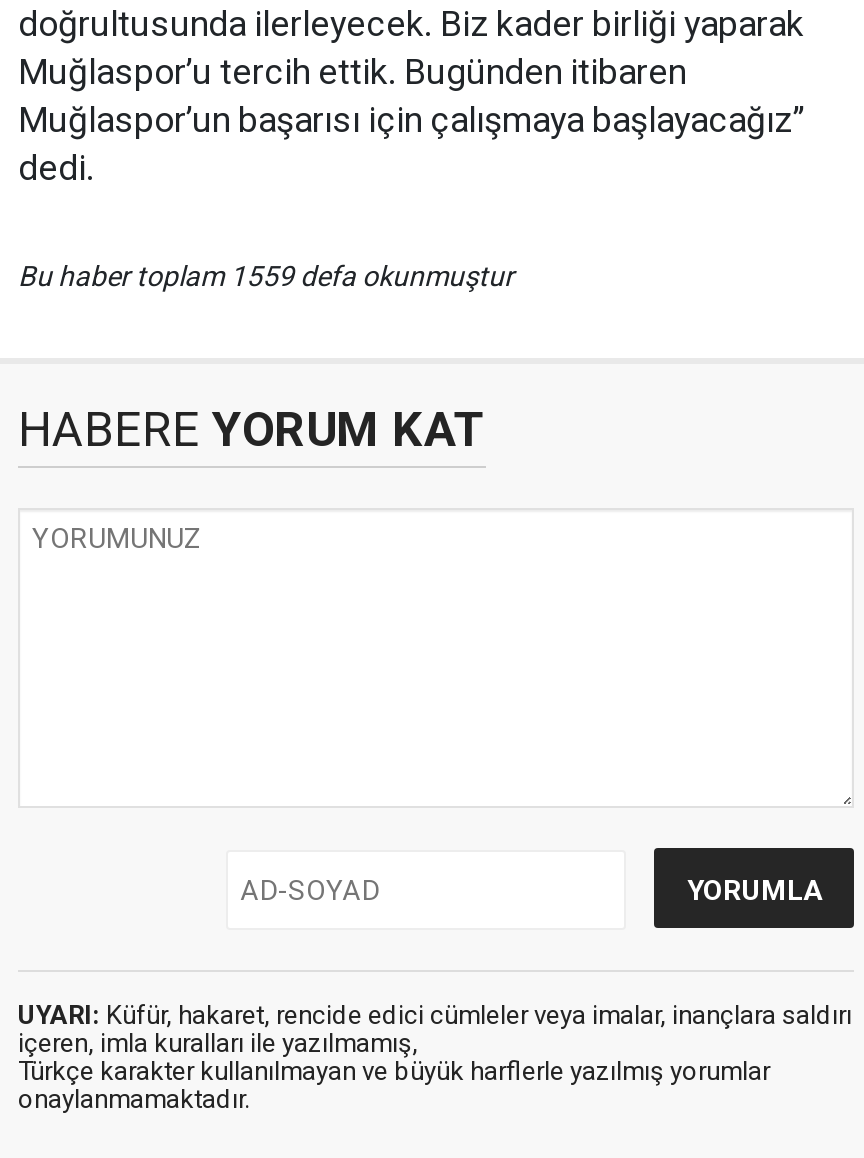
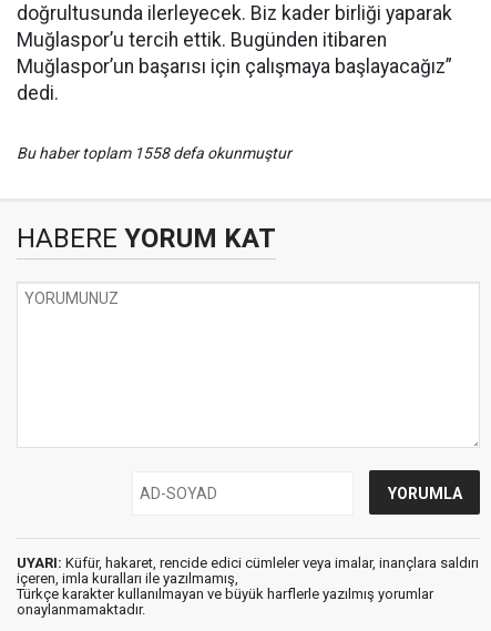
[18,260,514,292] Bu haber toplam 1559 defa okunmuştur -> [17,144,291,162] Bu haber toplam 1558 defa okunmuştur

